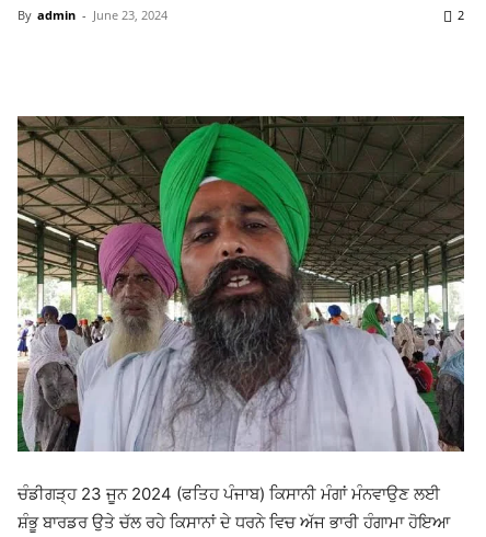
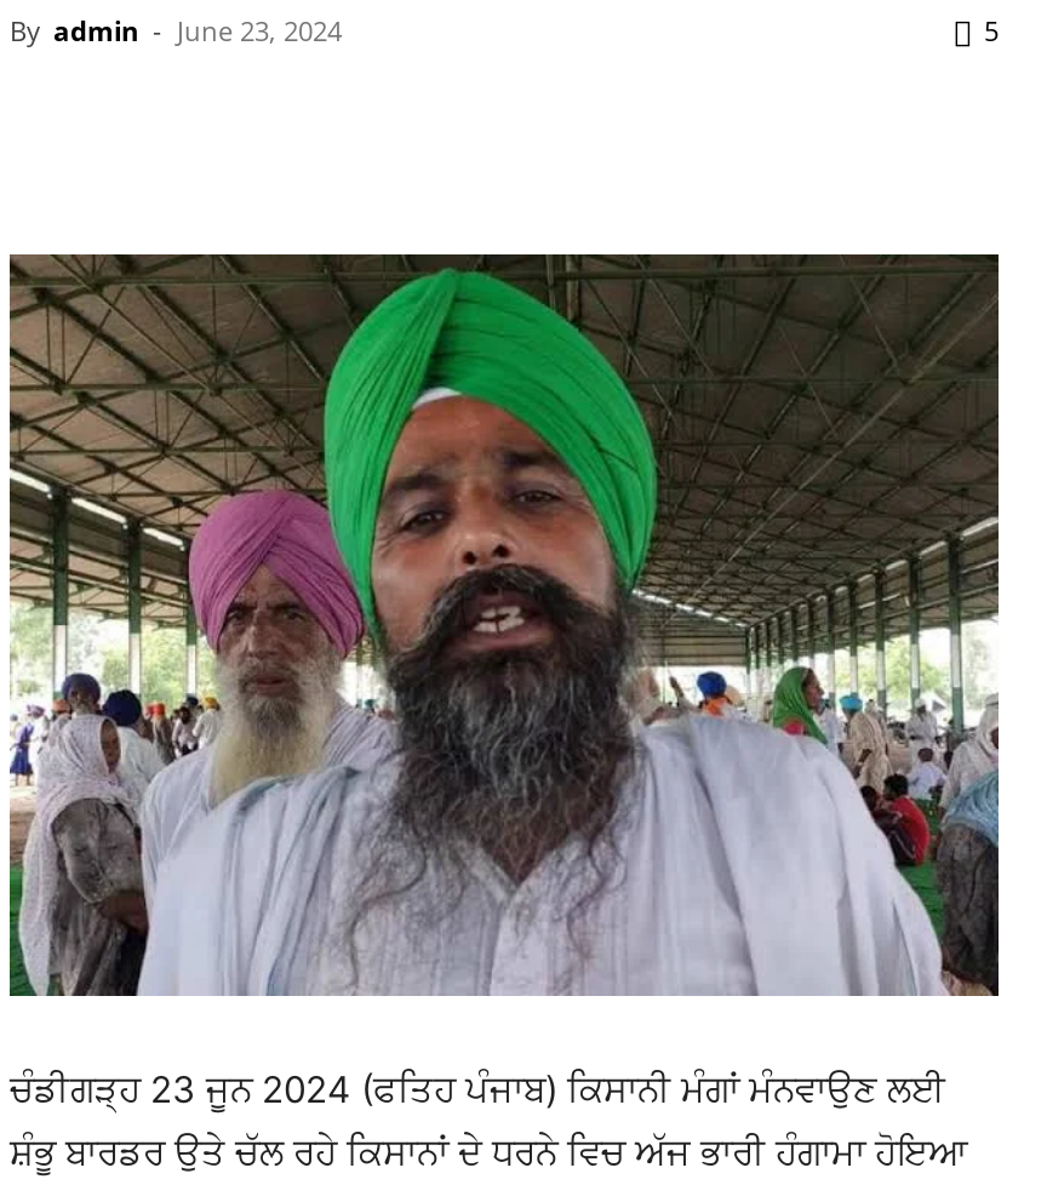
[458,7,464,23] 2 -> [984,12,999,48] 5

